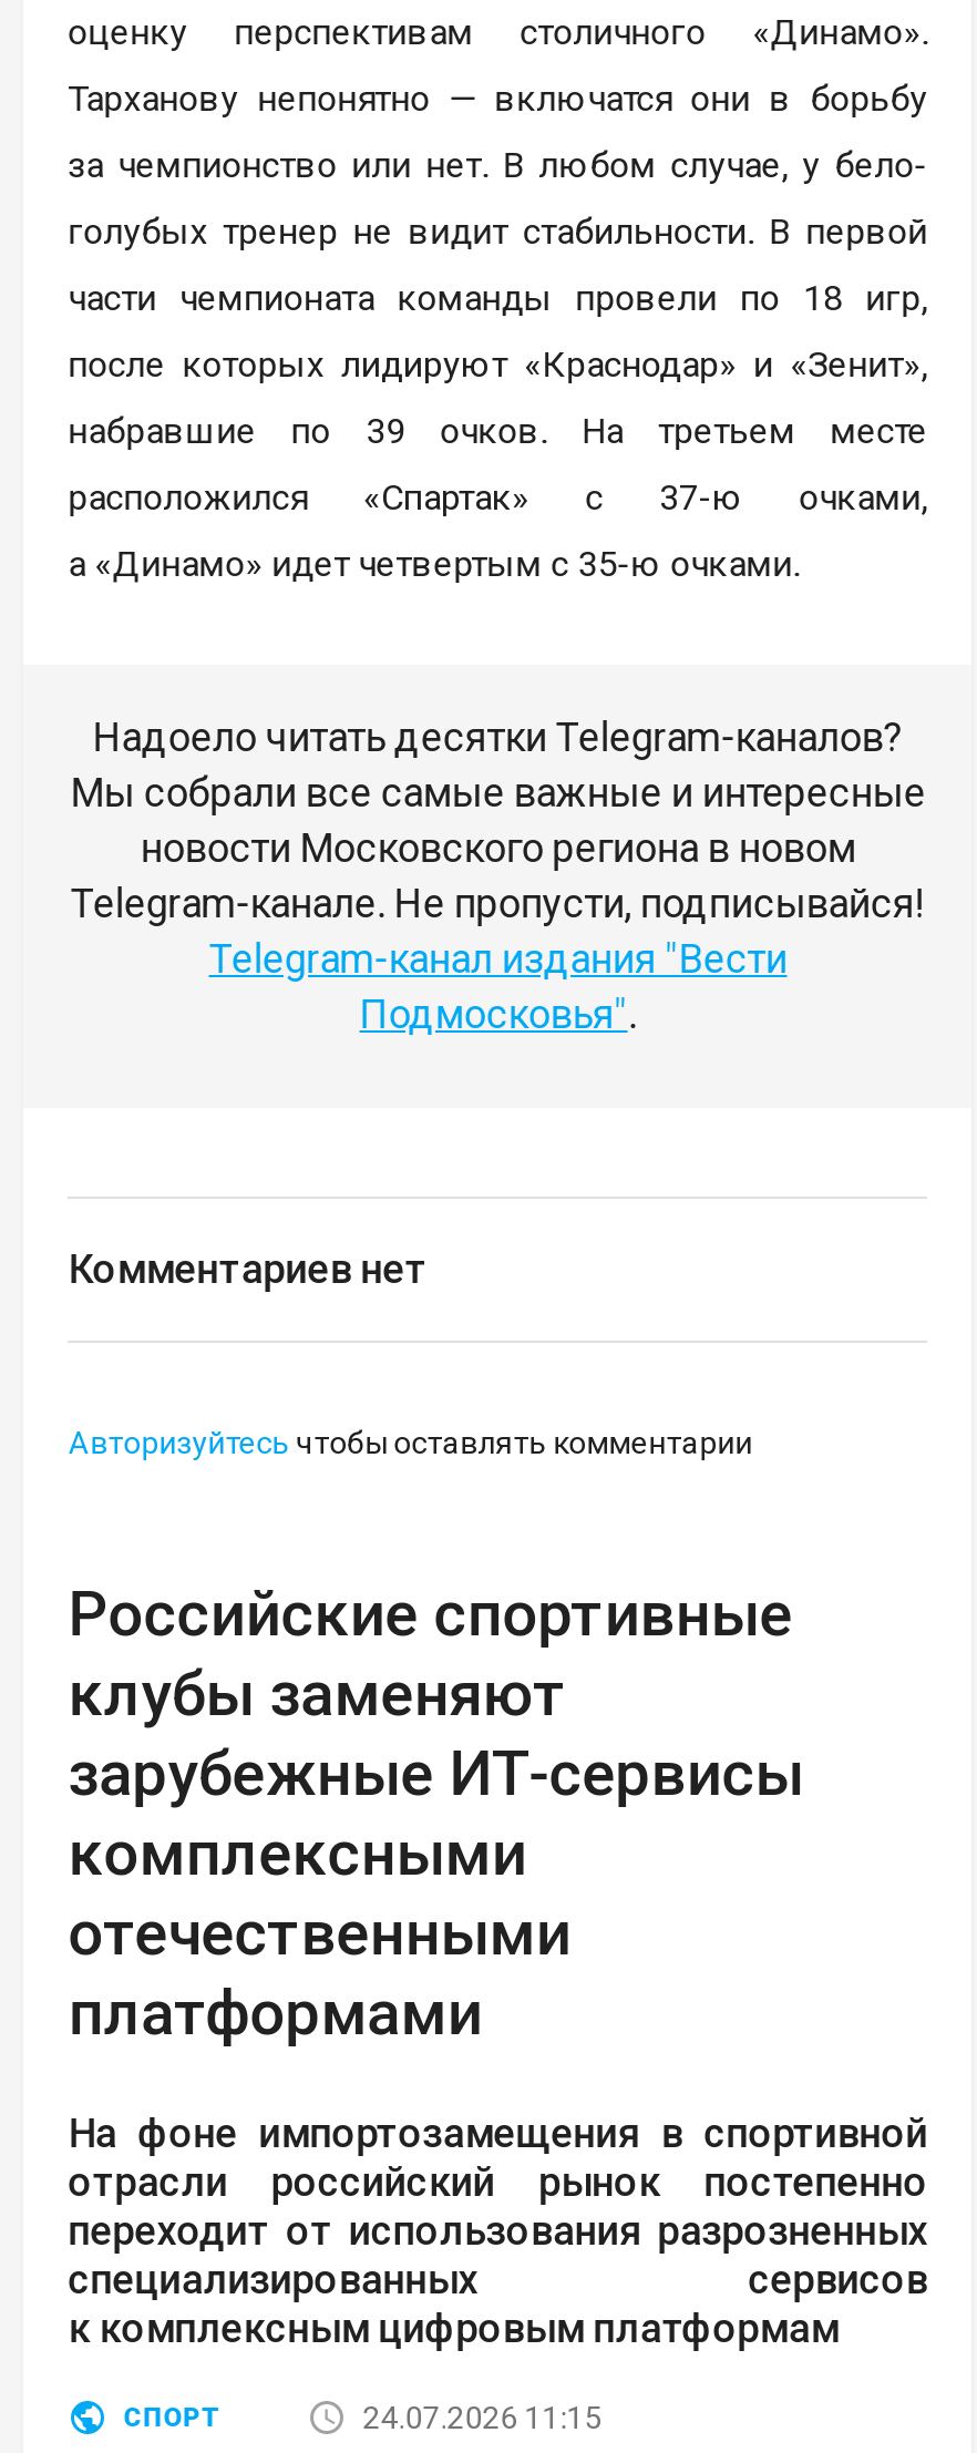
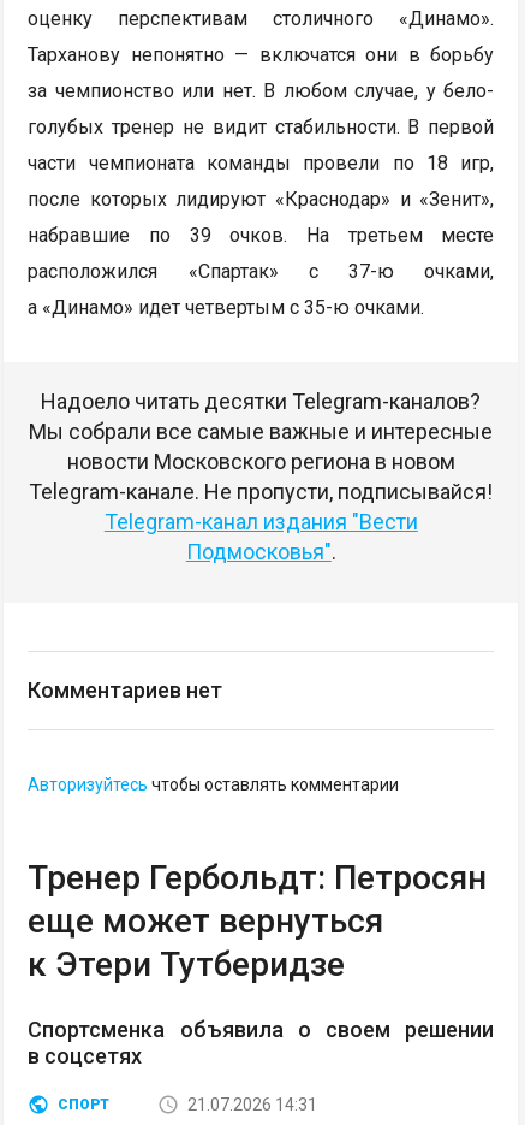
[68,1578,804,2050] Российские спортивные | клубы заменяют | зарубежные ИТ-сервисы | комплексными | отечественными | платформами -> [28,857,487,984] Тренер Гербольдт: Петросян | еще может вернуться | к Этери Тутберидзе
[68,2110,928,2351] На фоне импортозамещения в спортивной | отрасли российский рынок постепенно | переходит от использования разрозненных | специализированных сервисов | к комплексным цифровым платформам -> [28,1016,494,1068] Спортсменка объявила о своем решении | в соцсетях
[363,2400,602,2435] 24.07.2026 11:15 -> [188,1094,318,1114] 21.07.2026 14:31

